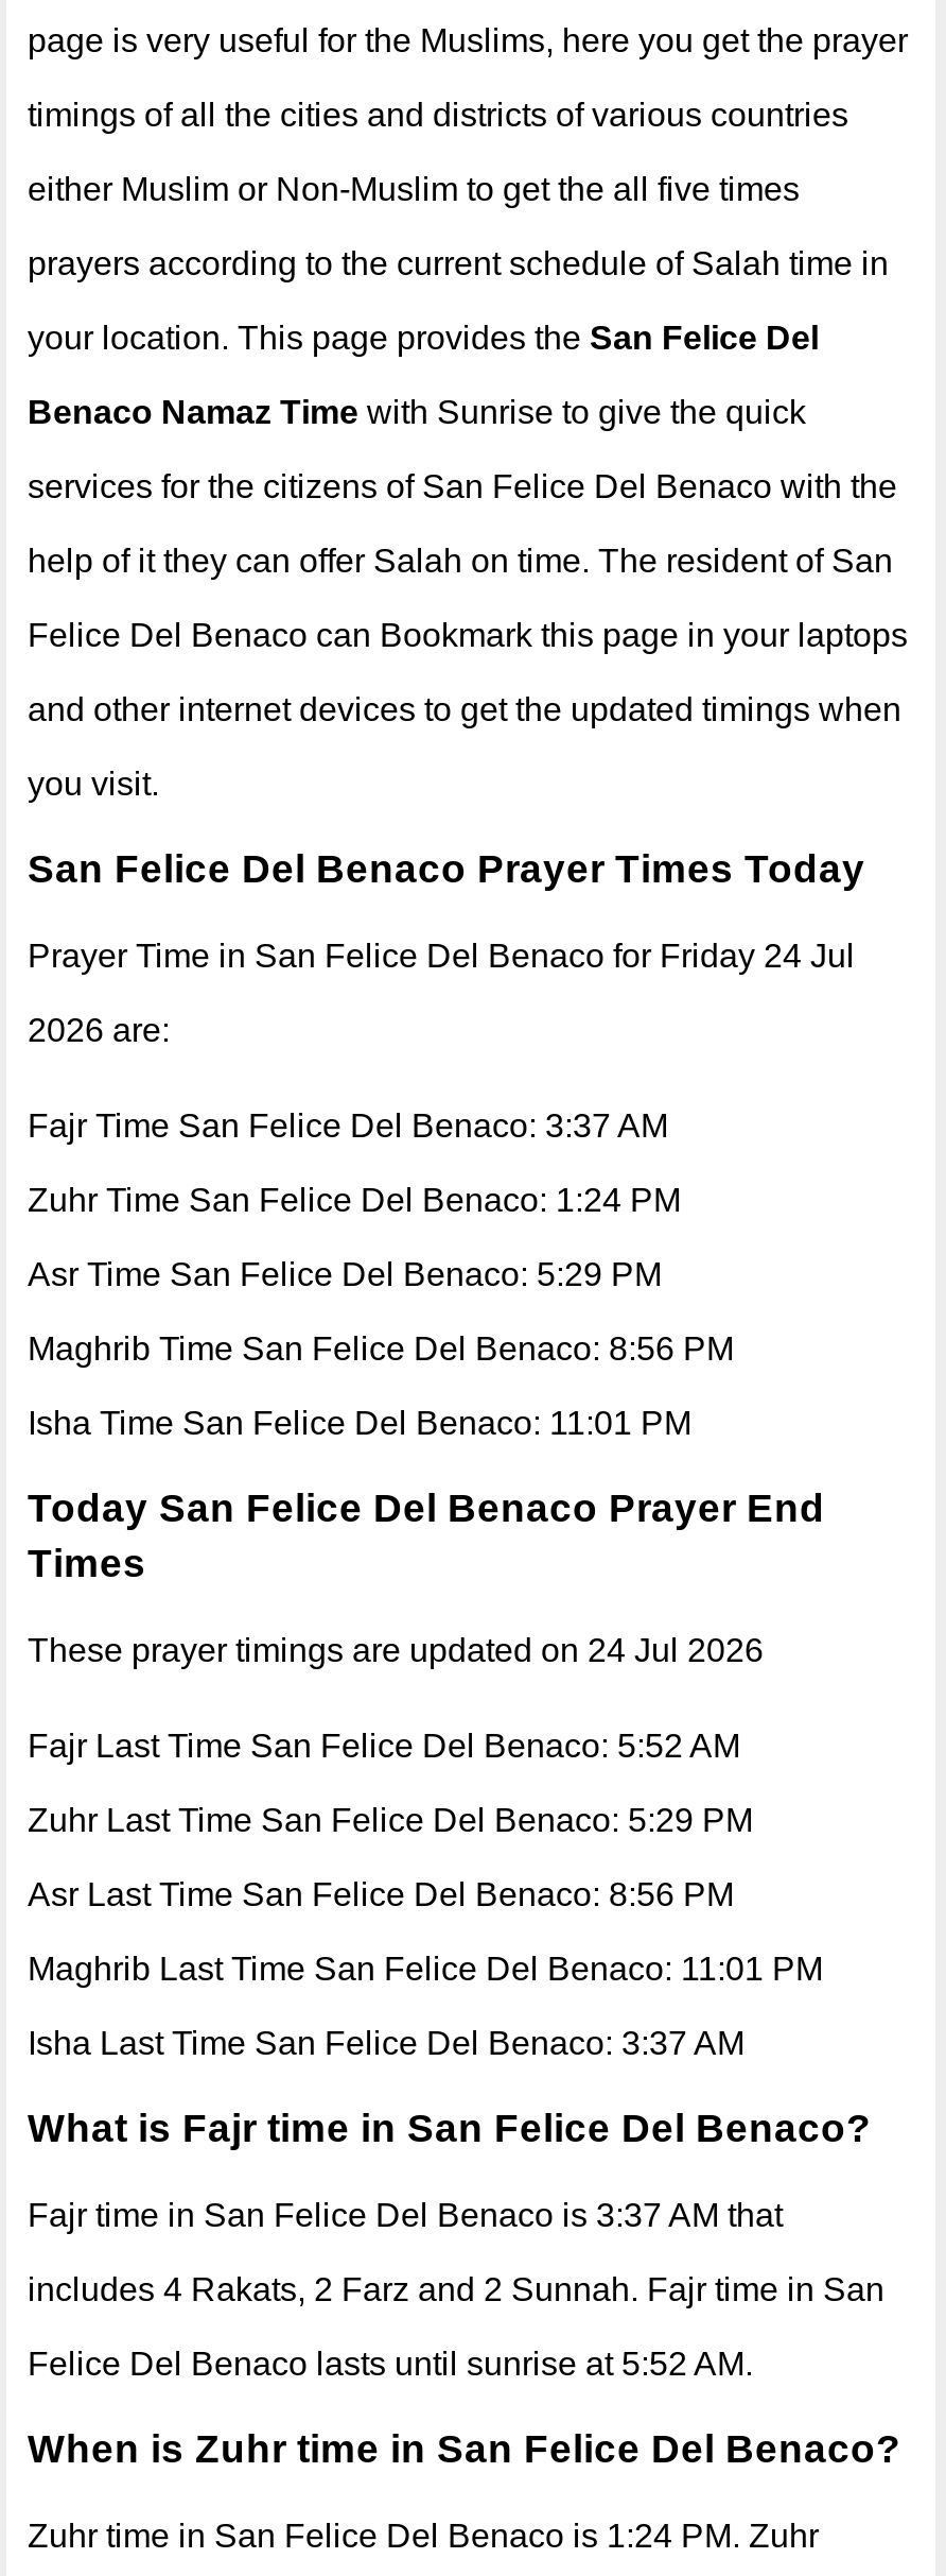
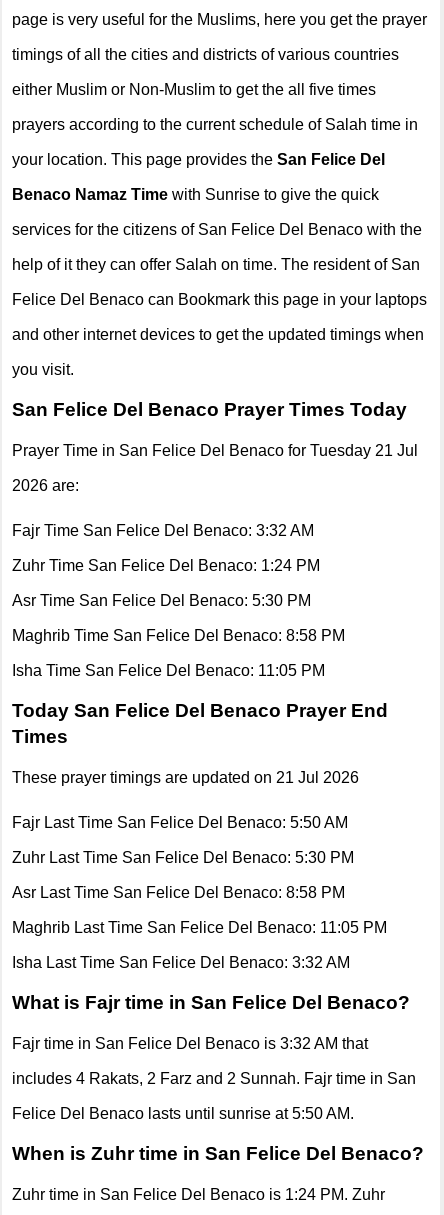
[28,938,855,974] Prayer Time in San Felice Del Benaco for Friday 24 Jul -> [12,442,418,459] Prayer Time in San Felice Del Benaco for Tuesday 21 Jul
[28,1107,668,1144] Fajr Time San Felice Del Benaco: 3:37 AM -> [12,522,314,539] Fajr Time San Felice Del Benaco: 3:32 AM
[28,1256,662,1292] Asr Time San Felice Del Benaco: 5:29 PM -> [12,592,311,609] Asr Time San Felice Del Benaco: 5:30 PM
[28,1330,734,1367] Maghrib Time San Felice Del Benaco: 8:56 PM -> [12,627,345,644] Maghrib Time San Felice Del Benaco: 8:58 PM
[28,1405,691,1441] Isha Time San Felice Del Benaco: 11:01 PM -> [12,662,325,679] Isha Time San Felice Del Benaco: 11:05 PM
[28,1632,764,1668] These prayer timings are updated on 24 Jul 2026 -> [12,769,359,786] These prayer timings are updated on 21 Jul 2026
[28,1728,740,1764] Fajr Last Time San Felice Del Benaco: 5:52 AM -> [12,814,348,831] Fajr Last Time San Felice Del Benaco: 5:50 AM
[28,1802,753,1838] Zuhr Last Time San Felice Del Benaco: 5:29 PM -> [12,849,354,866] Zuhr Last Time San Felice Del Benaco: 5:30 PM
[28,1876,734,1912] Asr Last Time San Felice Del Benaco: 8:56 PM -> [12,884,345,901] Asr Last Time San Felice Del Benaco: 8:58 PM
[28,1951,823,1987] Maghrib Last Time San Felice Del Benaco: 11:01 PM -> [12,919,387,936] Maghrib Last Time San Felice Del Benaco: 11:05 PM
[28,2025,744,2061] Isha Last Time San Felice Del Benaco: 3:37 AM -> [12,954,350,971] Isha Last Time San Felice Del Benaco: 3:32 AM
[28,2197,783,2233] Fajr time in San Felice Del Benaco is 3:37 AM that -> [12,1035,368,1052] Fajr time in San Felice Del Benaco is 3:32 AM that
[28,2346,753,2382] Felice Del Benaco lasts until sunrise at 5:52 AM. -> [12,1105,354,1122] Felice Del Benaco lasts until sunrise at 5:50 AM.

